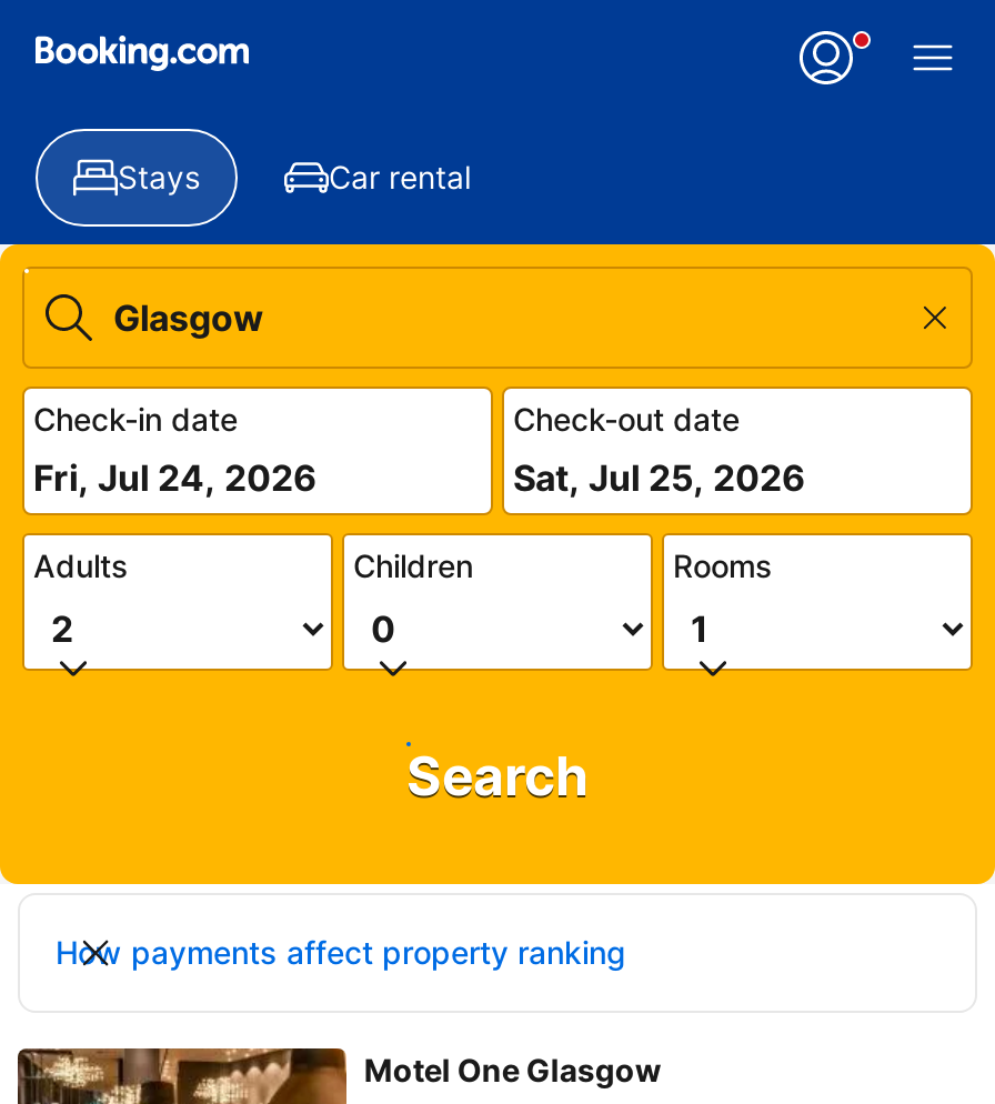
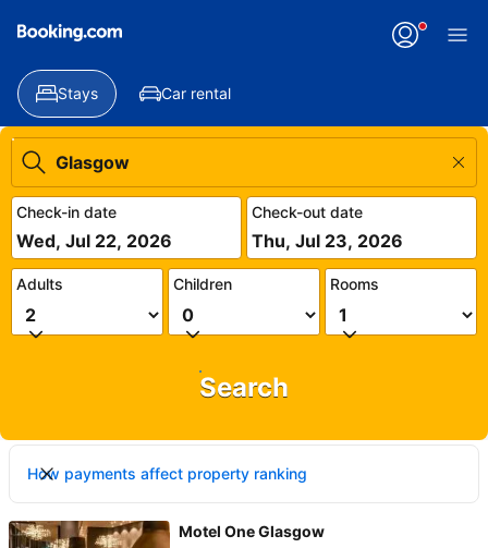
[33,455,318,500] Fri, Jul 24, 2026 -> [16,230,172,252] Wed, Jul 22, 2026
[513,455,806,500] Sat, Jul 25, 2026 -> [252,230,403,252] Thu, Jul 23, 2026

